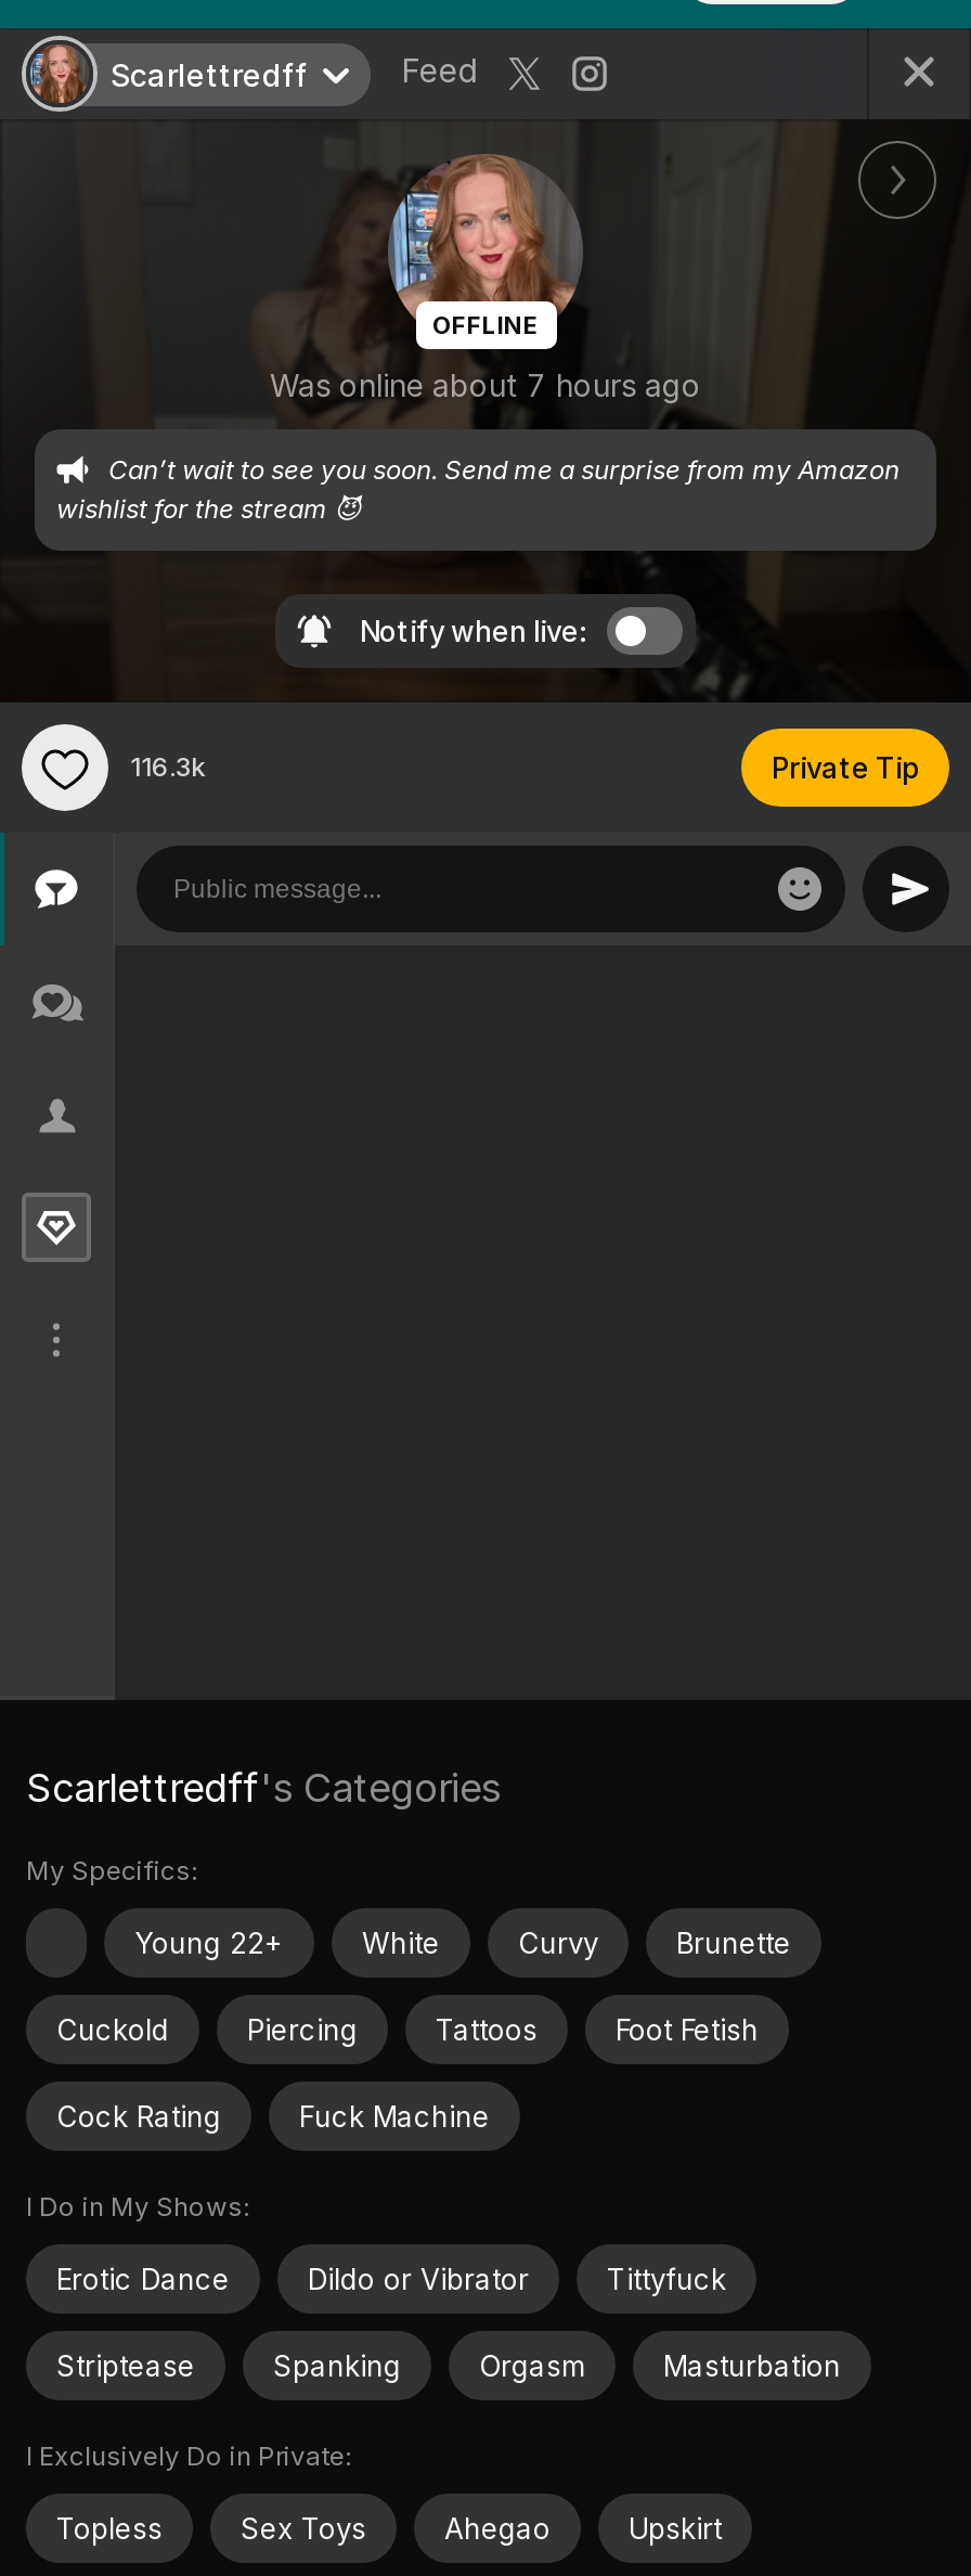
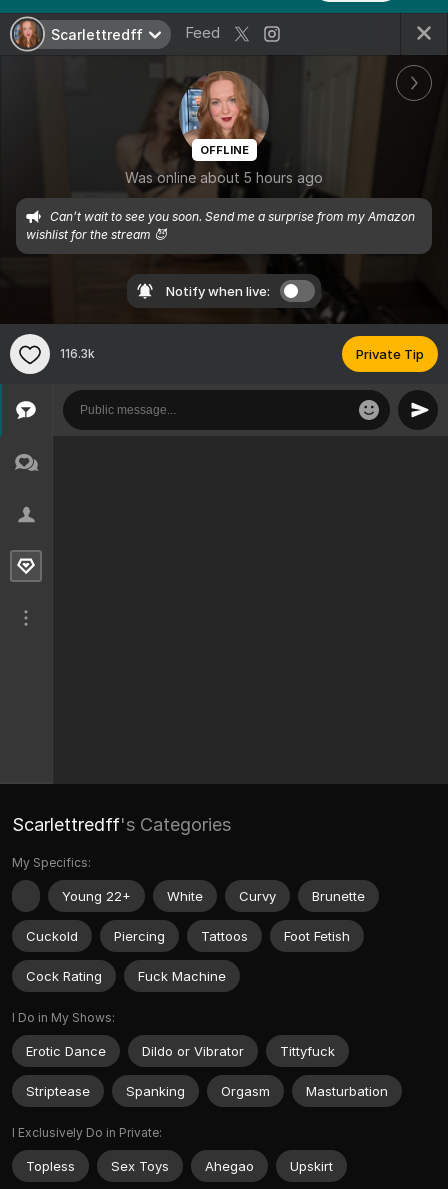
[270,366,701,403] Was online about 7 hours ago -> [125,169,323,186] Was online about 5 hours ago

